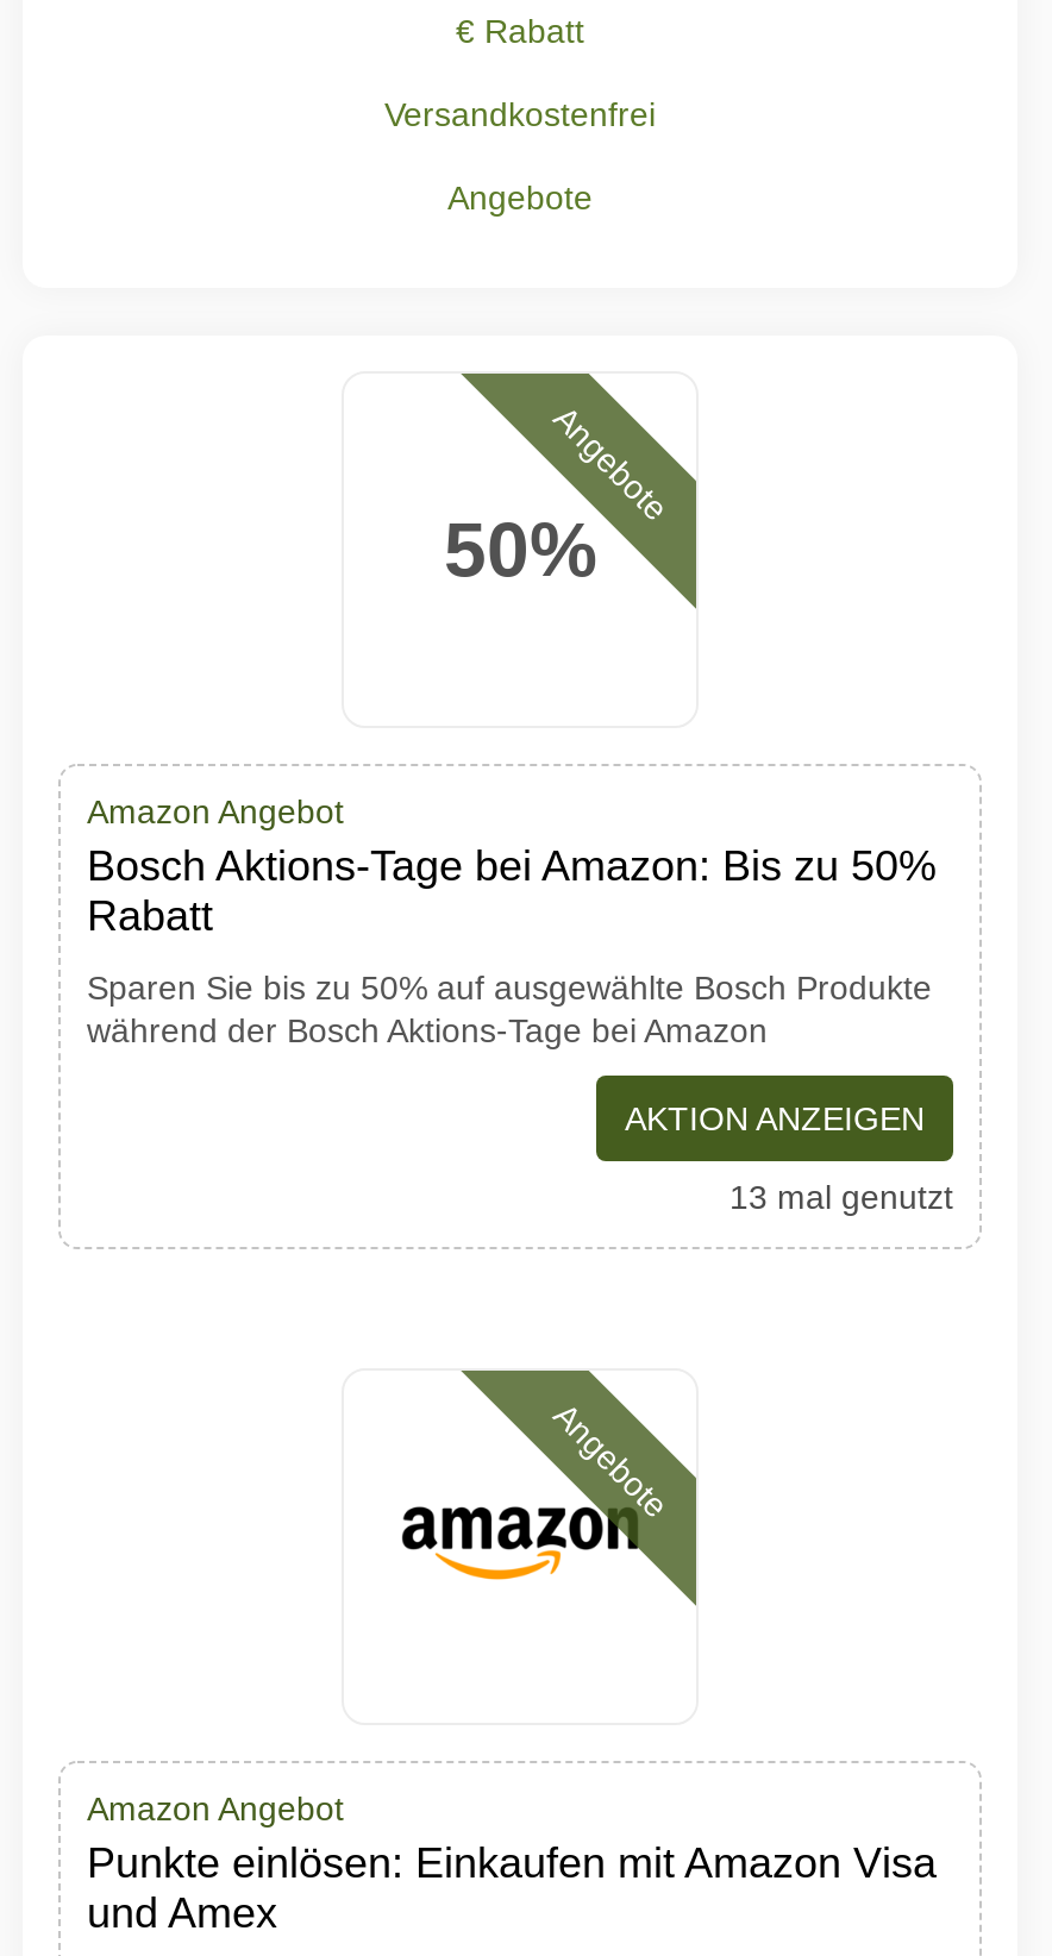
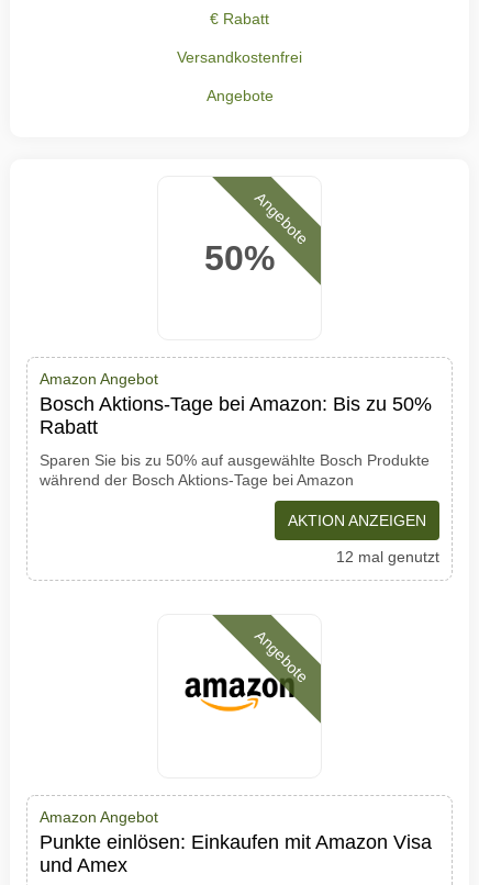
[729,1178,953,1216] 13 mal genutzt -> [336,548,439,565] 12 mal genutzt

